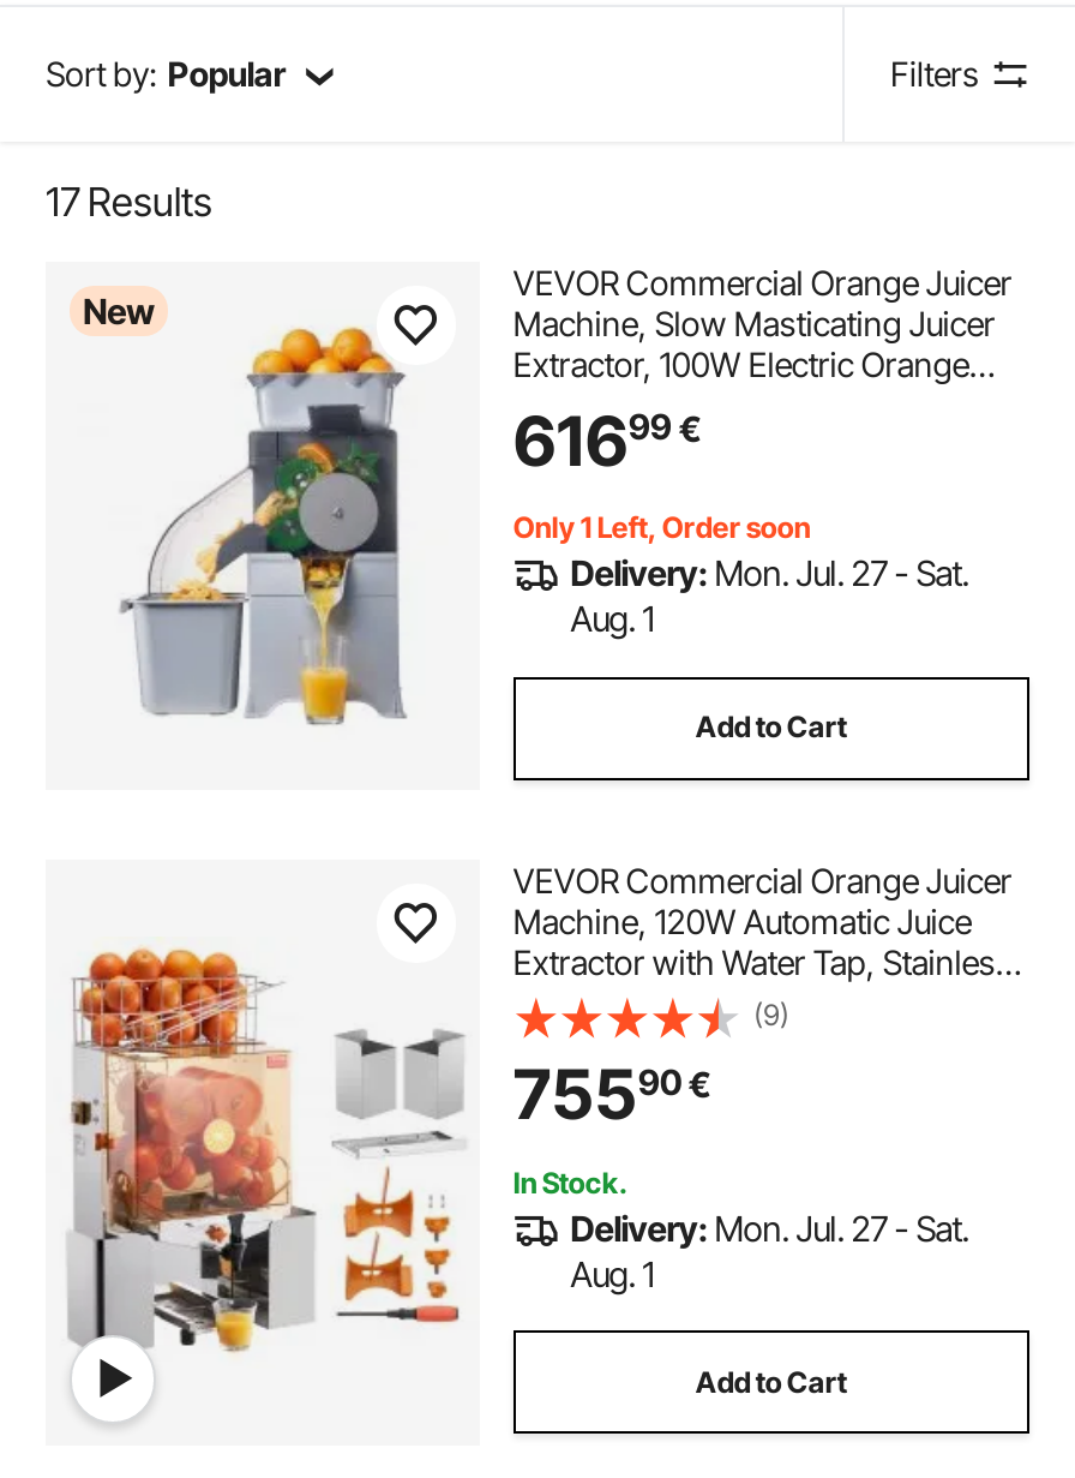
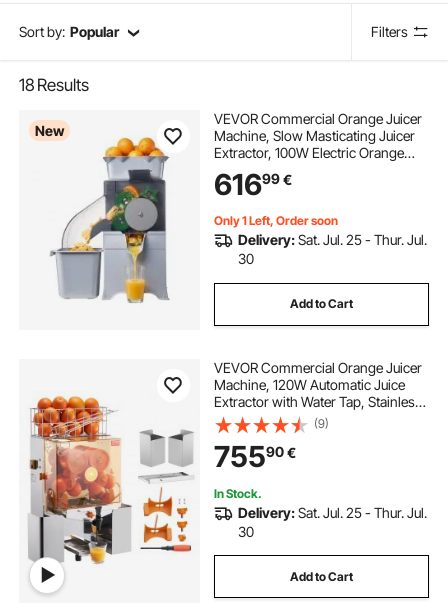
[46,177,212,225] 17 Results -> [19,75,89,95] 18 Results
[570,553,969,639] Delivery: Mon. Jul. 27 - Sat. | Aug. 1 -> [238,231,427,267] Delivery: Sat. Jul. 25 - Thur. Jul. | 30
[570,1208,969,1294] Delivery: Mon. Jul. 27 - Sat. | Aug. 1 -> [238,504,427,540] Delivery: Sat. Jul. 25 - Thur. Jul. | 30

